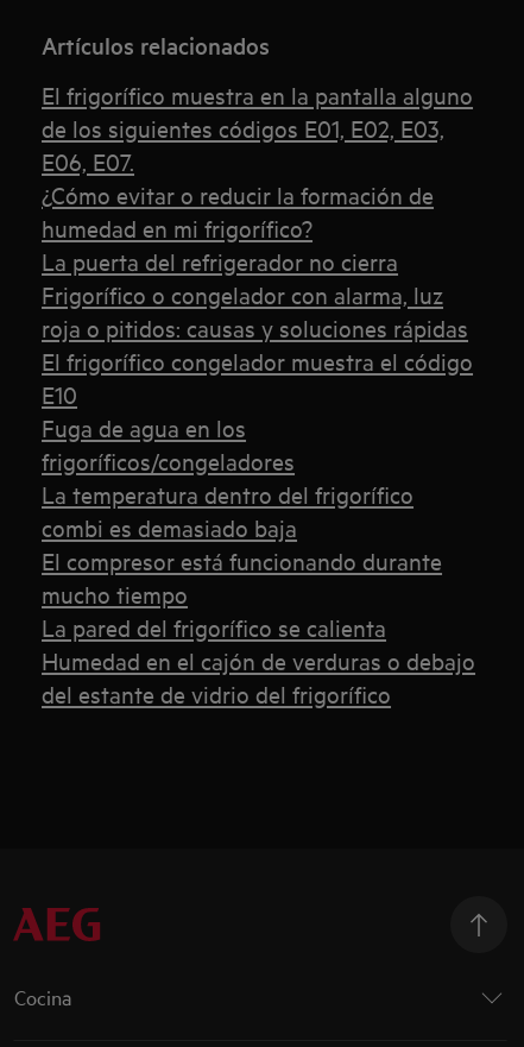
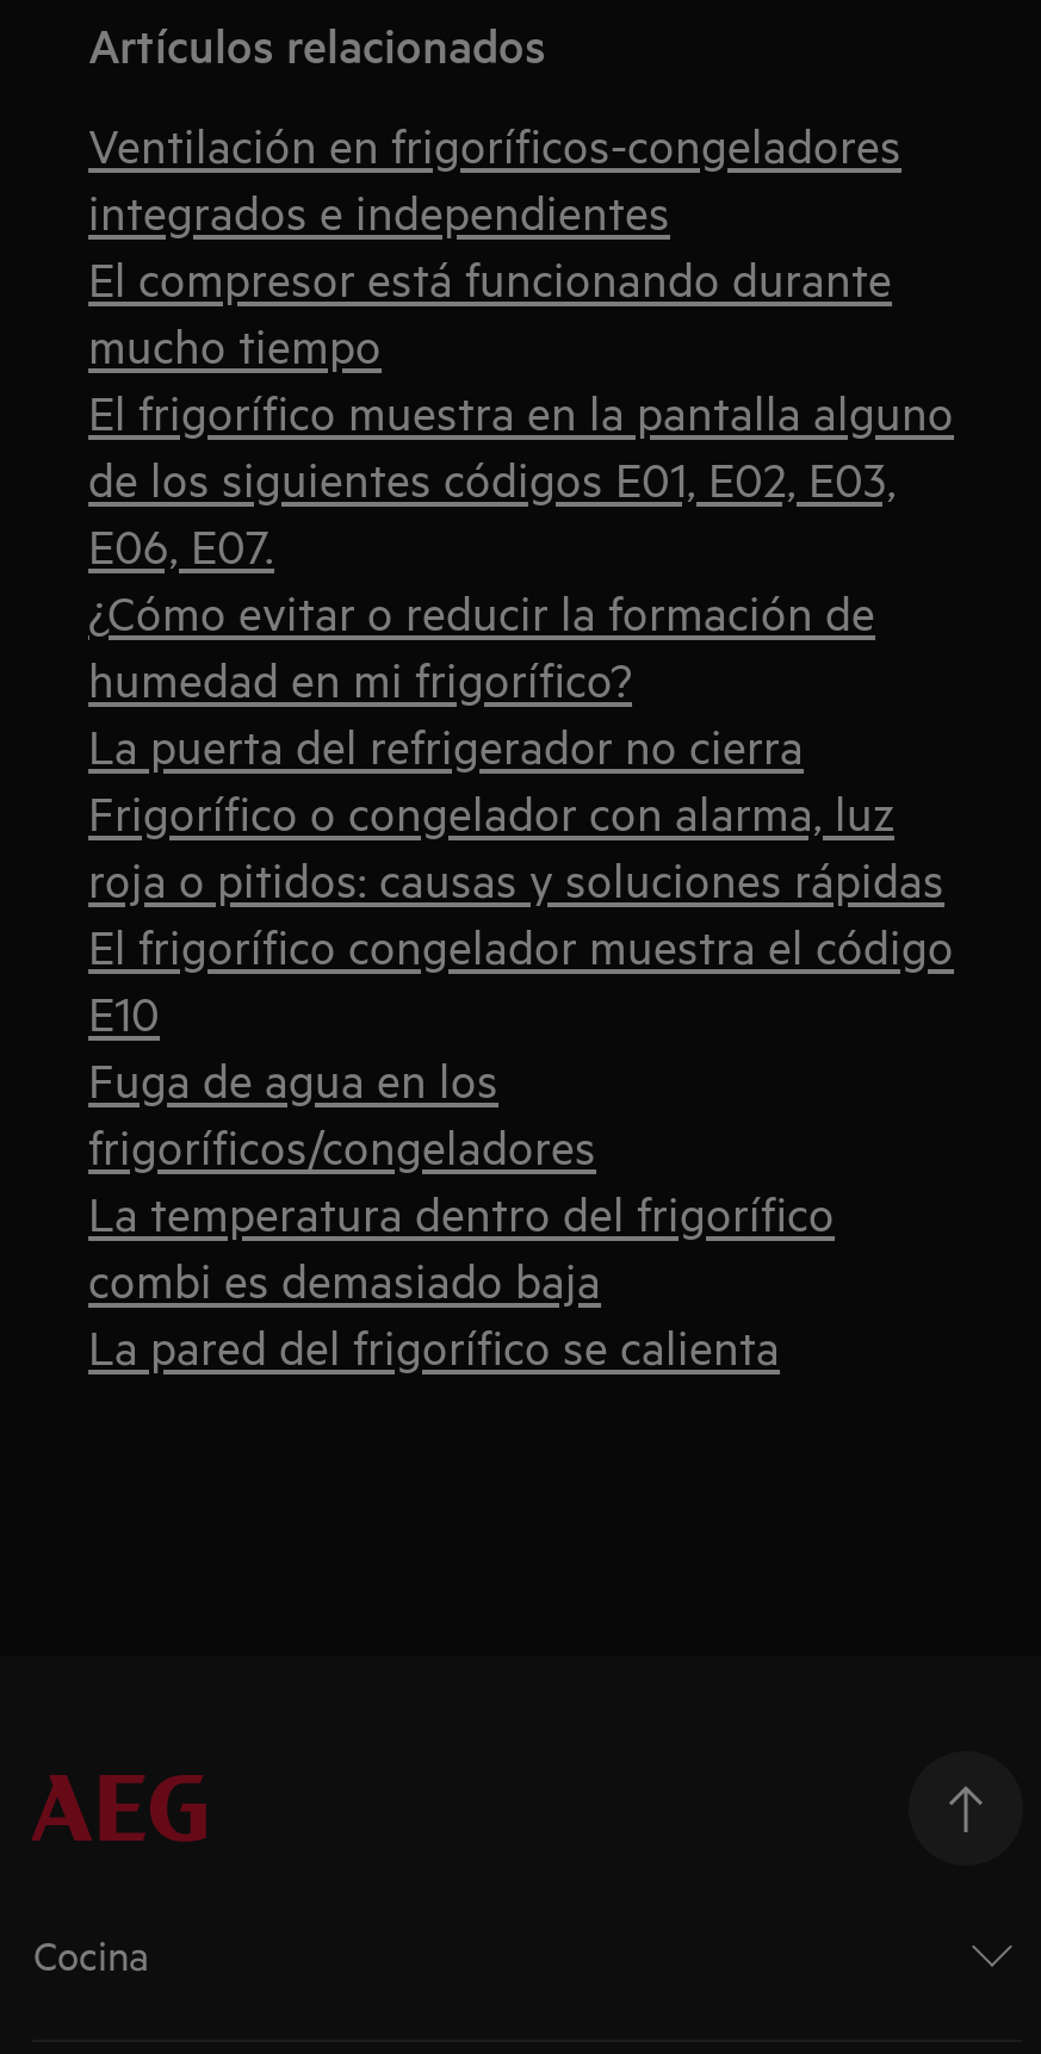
none -> [88,113,901,240] Ventilación en frigoríficos-congeladores | integrados e independientes
moved [42,80,473,542] -> [88,380,954,1308]: El frigorífico muestra en la pantalla alguno | de los siguientes códigos E01, E02, E03, | E06, E07. | ... | La temperatura dentro del frigorífico | combi es demasiado baja
moved [42,545,442,608] -> [88,247,892,373]: El compresor está funcionando durante | mucho tiempo
moved [42,612,386,642] -> [88,1315,780,1374]: La pared del frigorífico se calienta
[42,645,475,708] Humedad en el cajón de verduras o debajo | del estante de vidrio del frigorífico -> none

